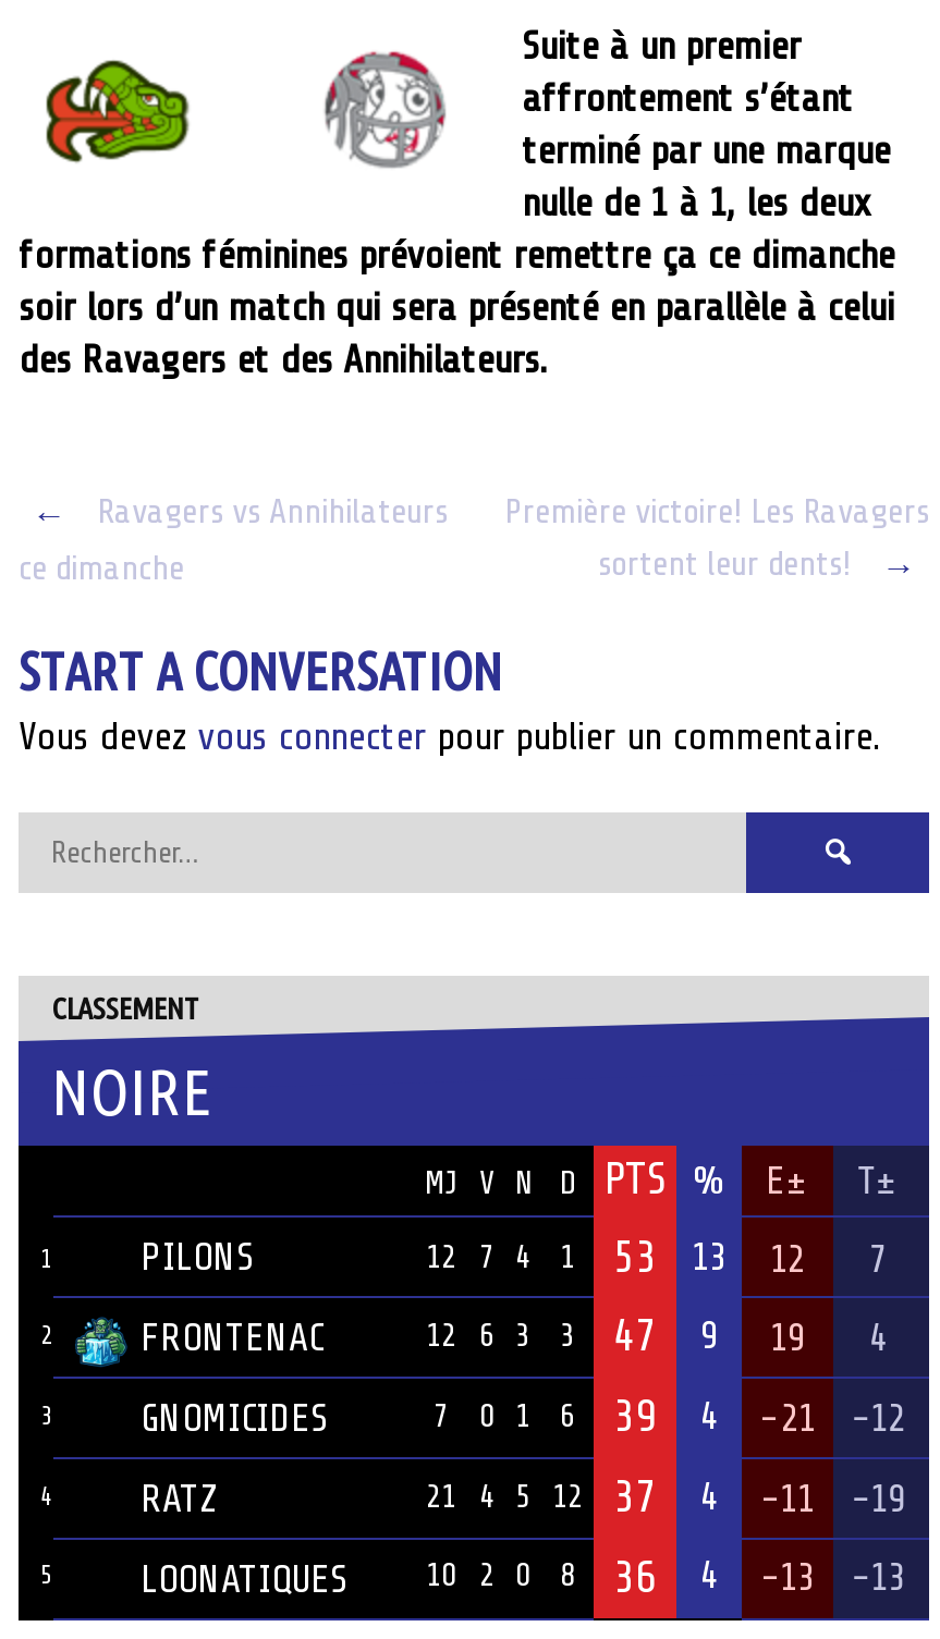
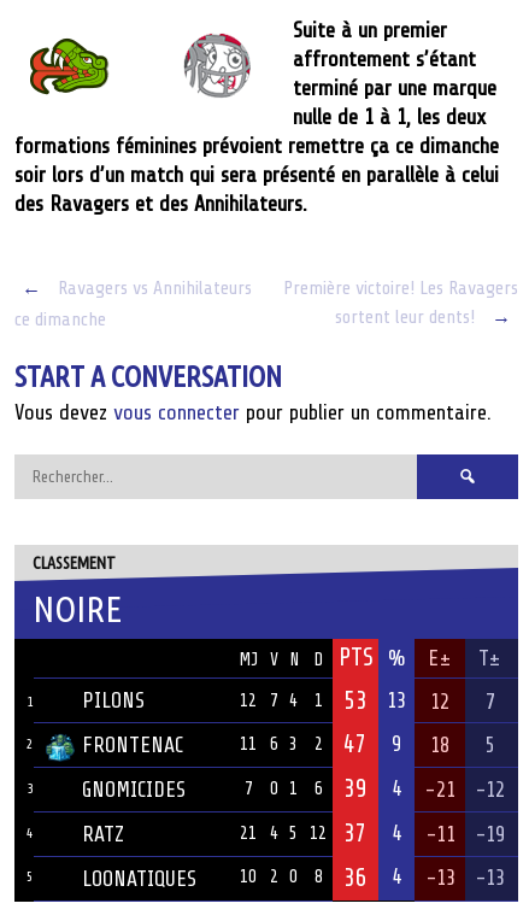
[426,1318,456,1355] 12 -> [240,734,257,755] 11
[560,1318,575,1355] 3 -> [314,734,322,755] 2
[770,1316,805,1359] 19 -> [430,733,449,757] 18
[869,1316,887,1359] 4 -> [485,733,495,757] 5

